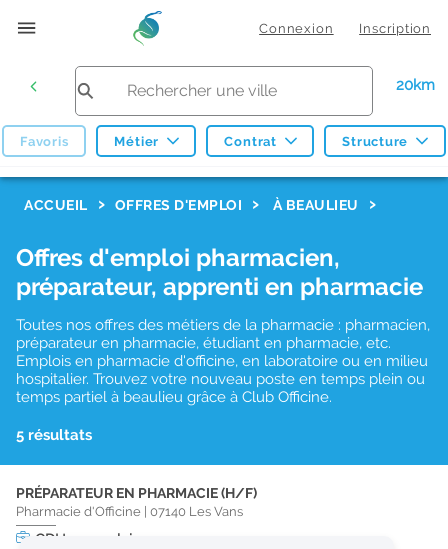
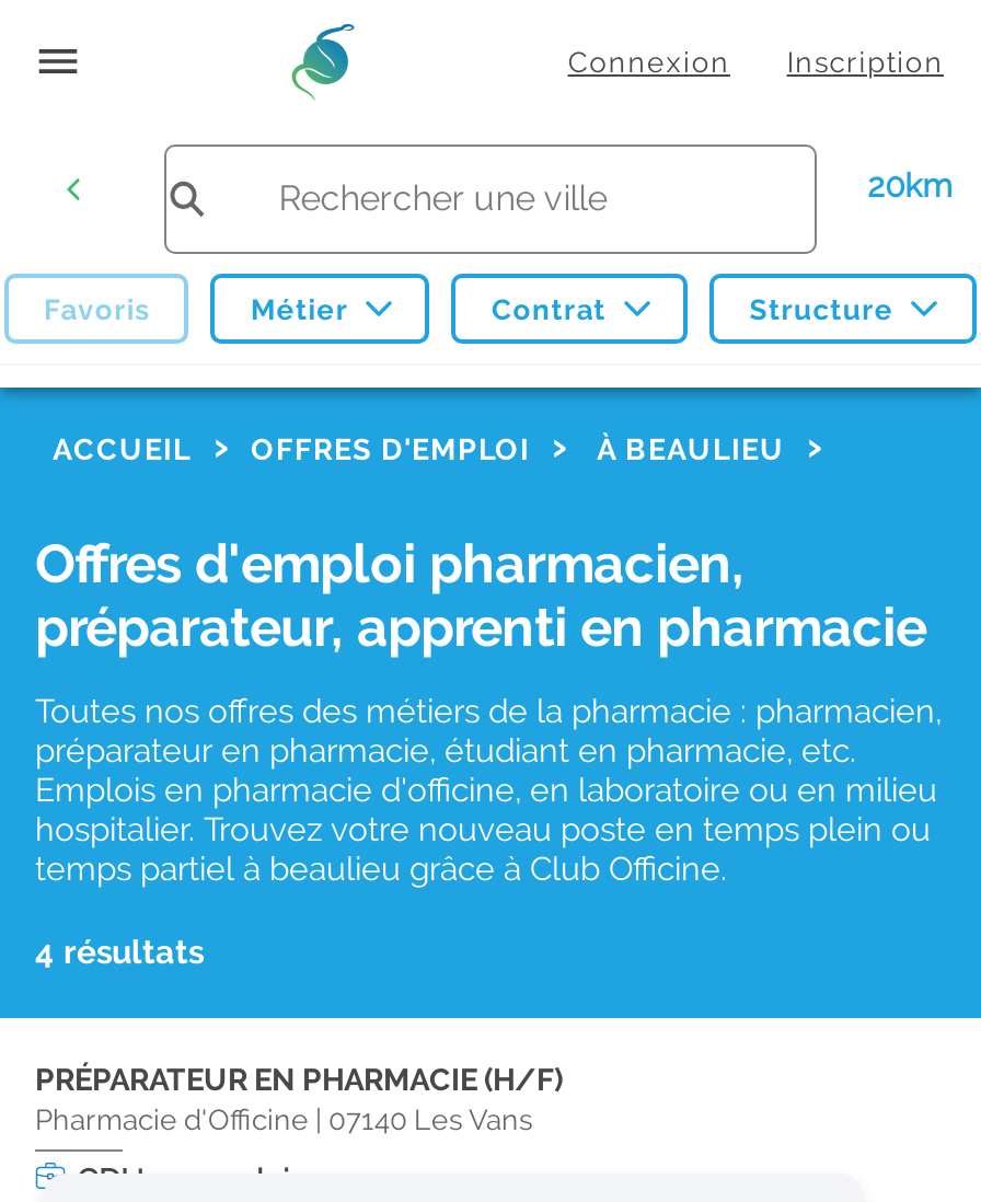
[16,426,92,444] 5 résultats -> [35,933,204,972] 4 résultats

